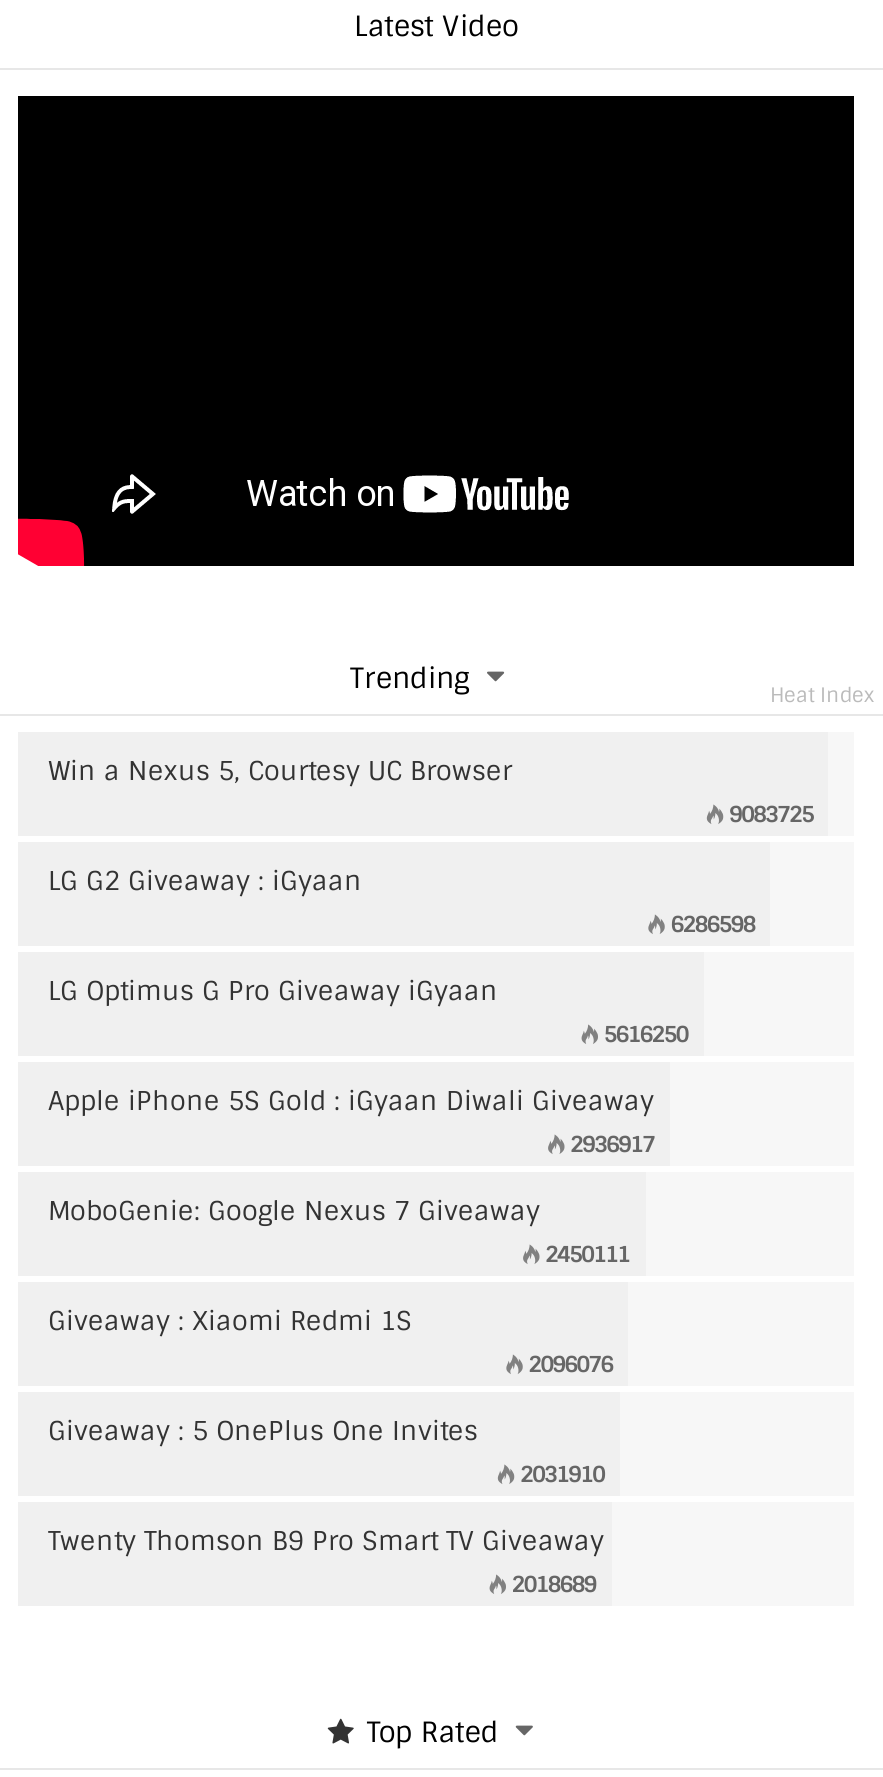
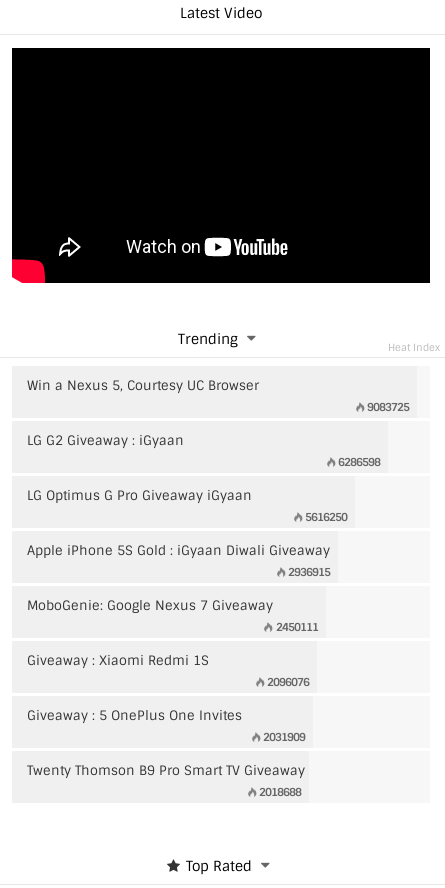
[570,1130,654,1158] 2936917 -> [288,565,330,579] 2936915
[520,1460,604,1488] 2031910 -> [263,730,305,744] 2031909
[512,1570,596,1598] 2018689 -> [259,785,301,799] 2018688

